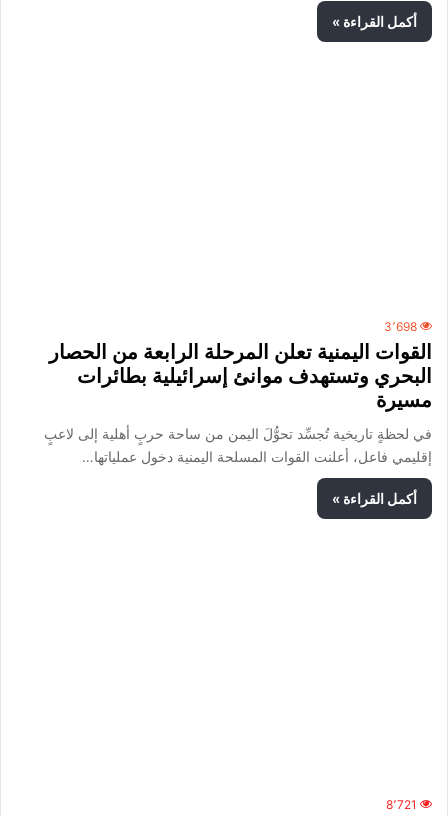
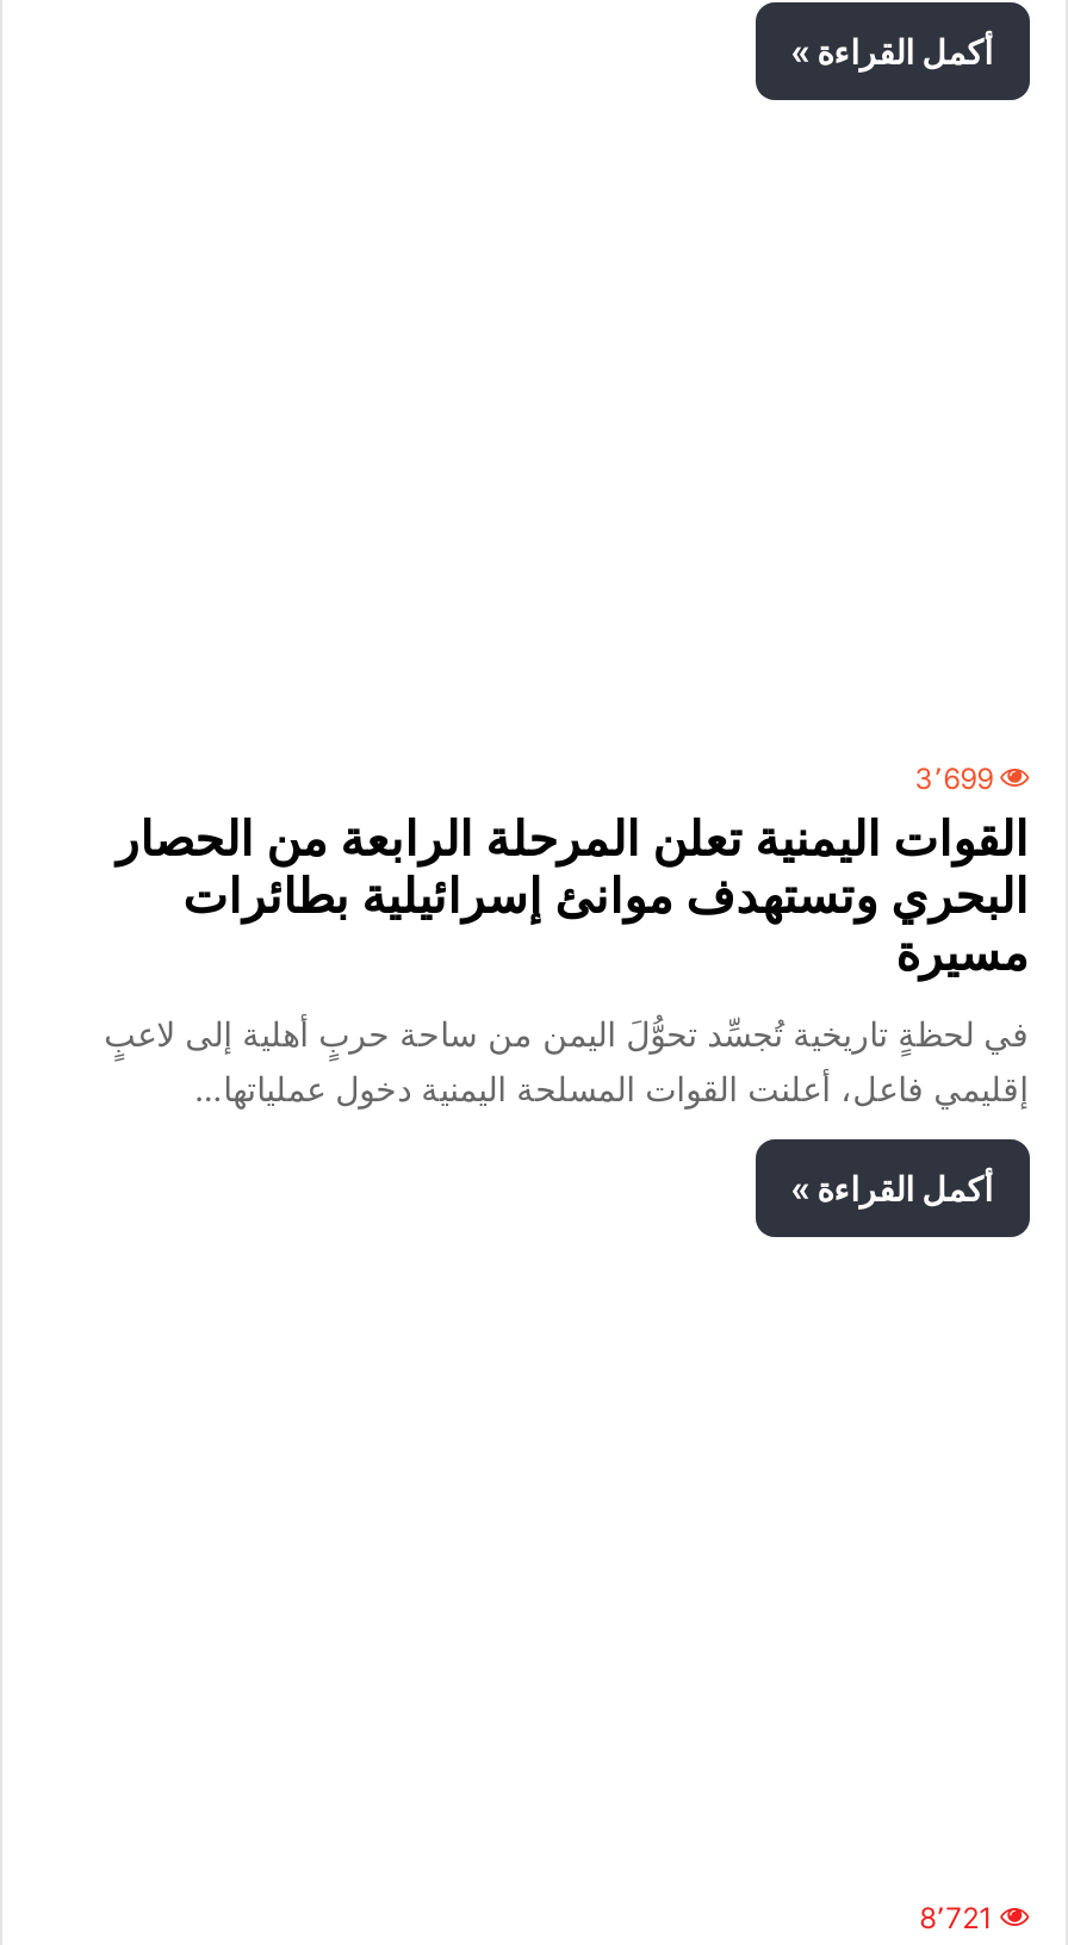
[384,319,417,334] 3٬698 -> [915,761,993,797] 3٬699

